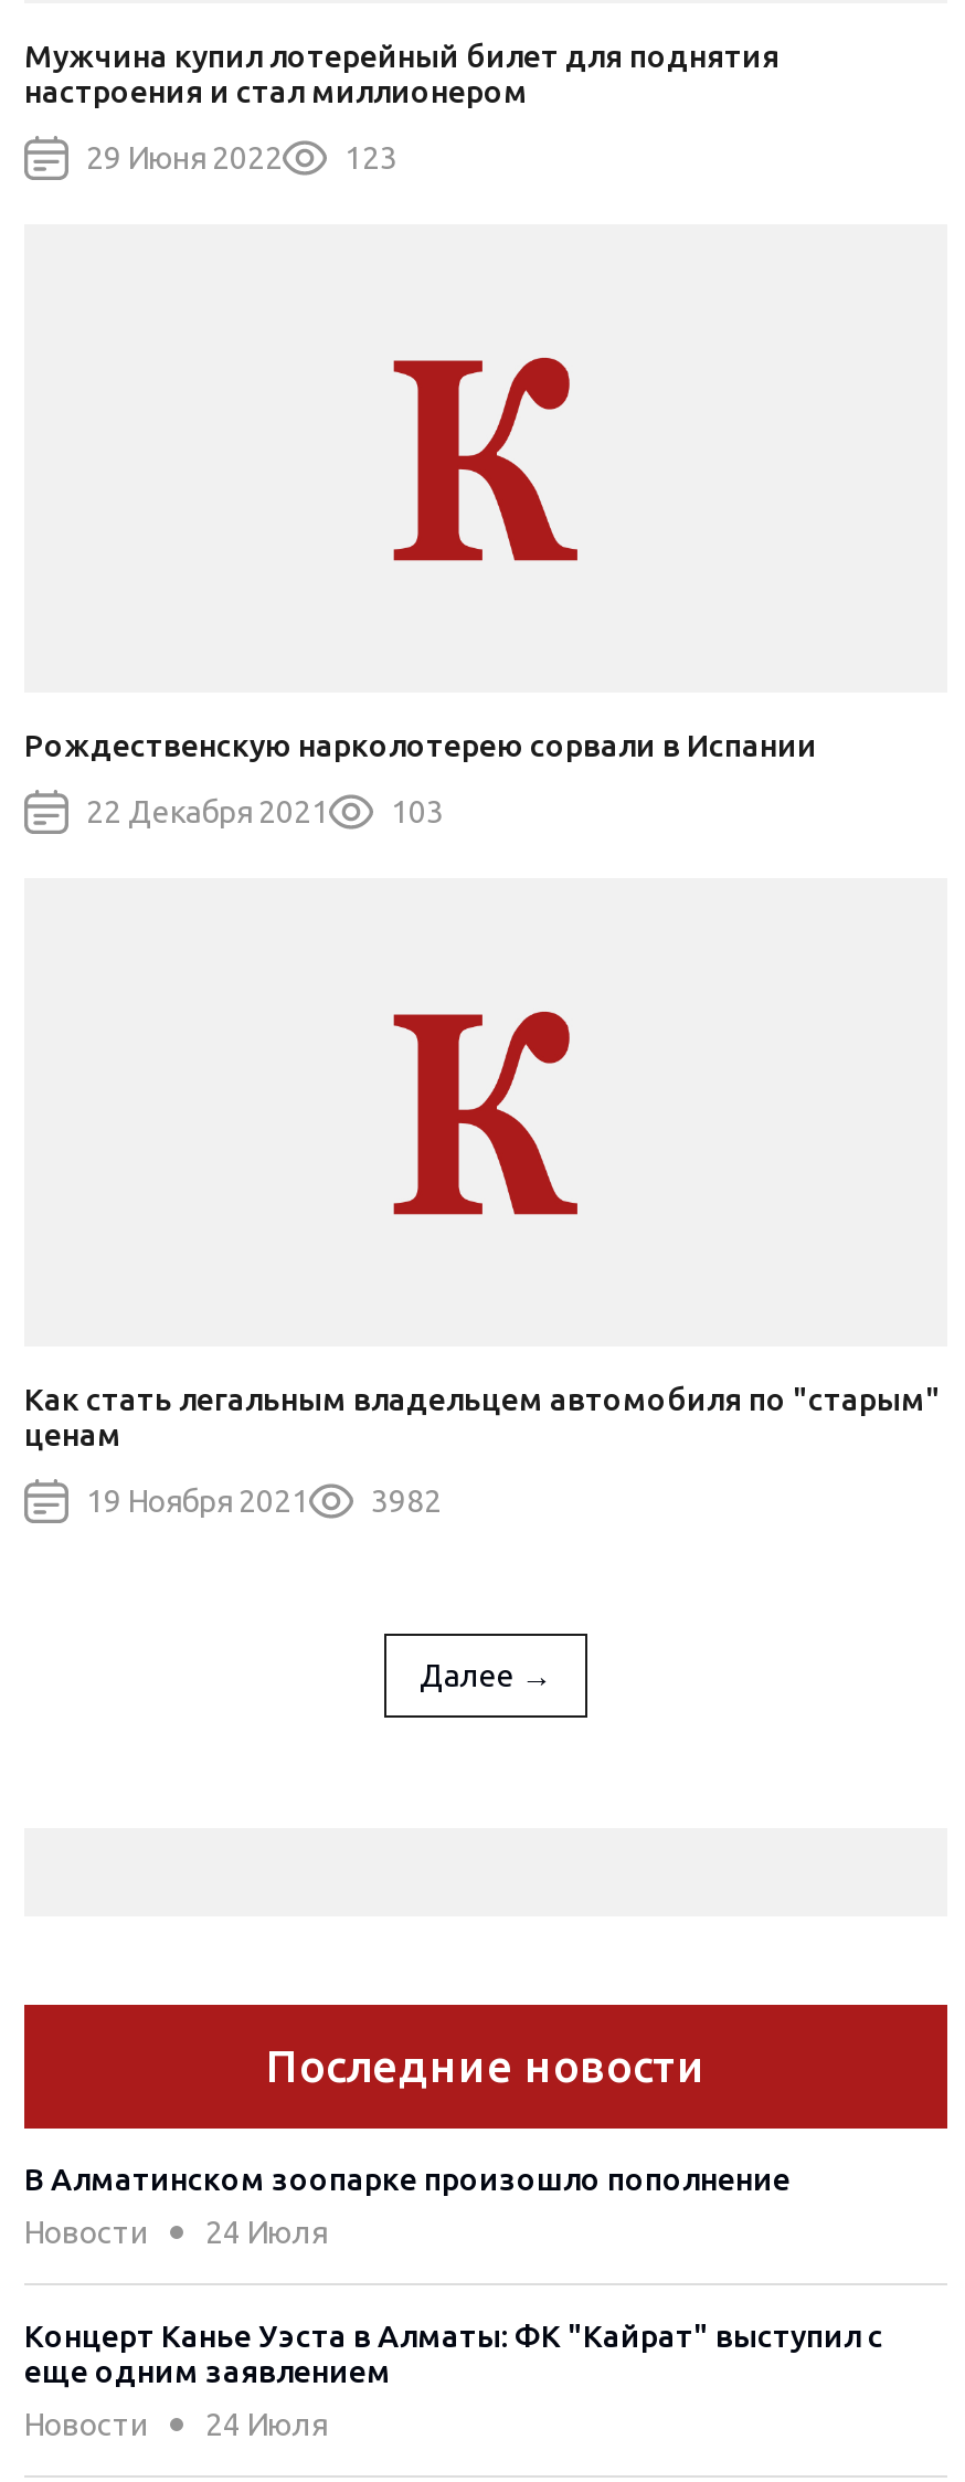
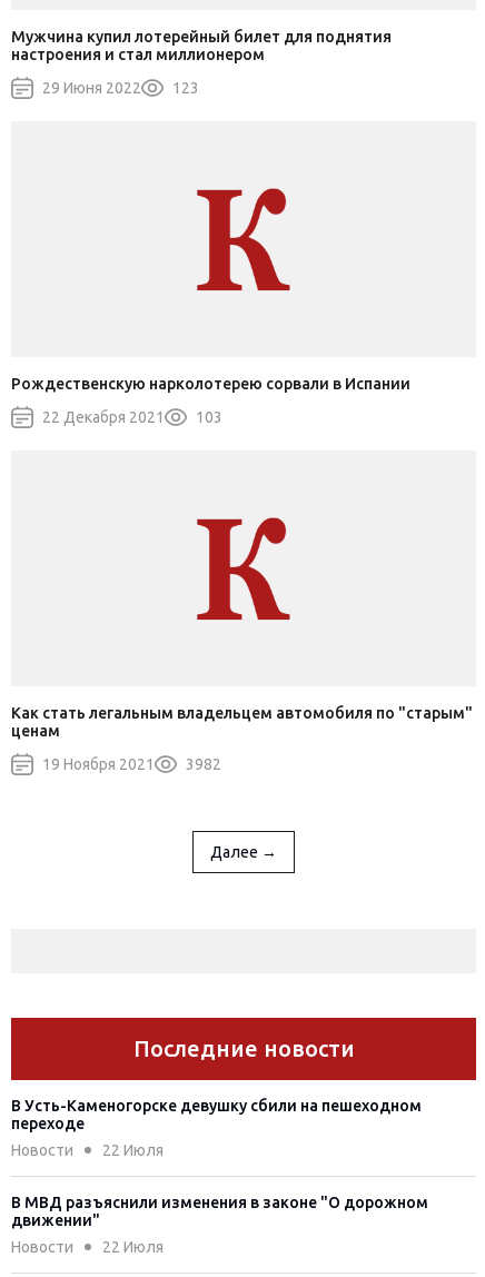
[24,2163,791,2198] В Алматинском зоопарке произошло пополнение -> [11,1097,422,1133] В Усть-Каменогорске девушку сбили на пешеходном | переходе
[24,2216,327,2251] Новости 24 Июля -> [11,1142,164,1160] Новости 22 Июля
[24,2320,883,2390] Концерт Канье Уэста в Алматы: ФК "Кайрат" выступил с | еще одним заявлением -> [11,1194,428,1230] В МВД разъяснили изменения в законе "О дорожном | движении"
[24,2408,327,2443] Новости 24 Июля -> [11,1239,164,1256] Новости 22 Июля

